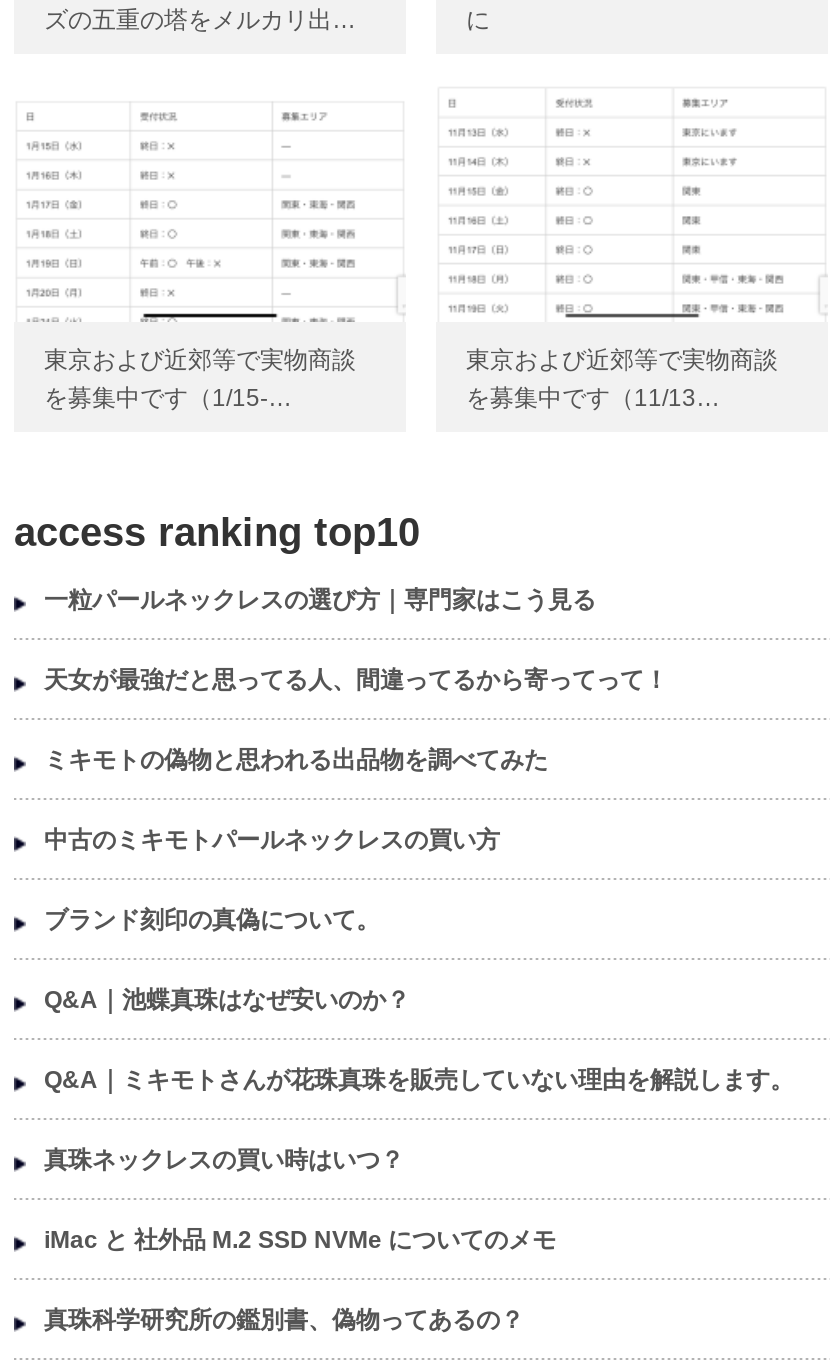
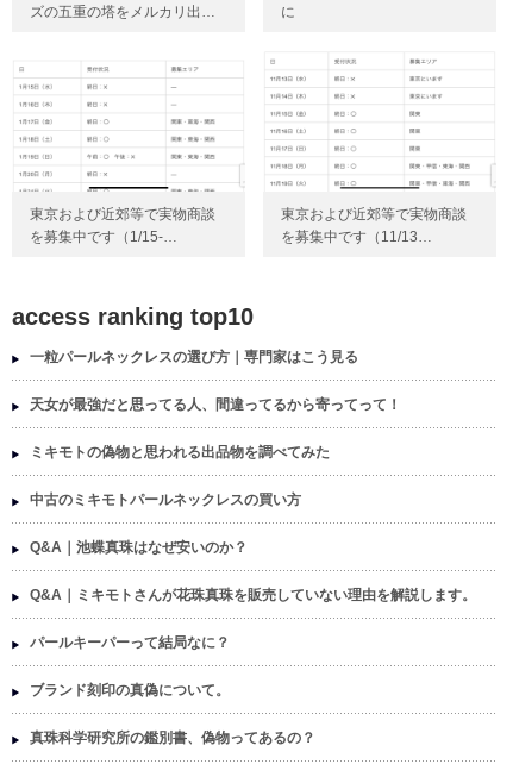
moved [44,906,380,934] -> [30,682,230,699]: ブランド刻印の真偽について。
[44,1146,404,1174] 真珠ネックレスの買い時はいつ？ -> [30,634,230,651] パールキーパーって結局なに？
[44,1226,556,1254] iMac と 社外品 M.2 SSD NVMe についてのメモ -> none

